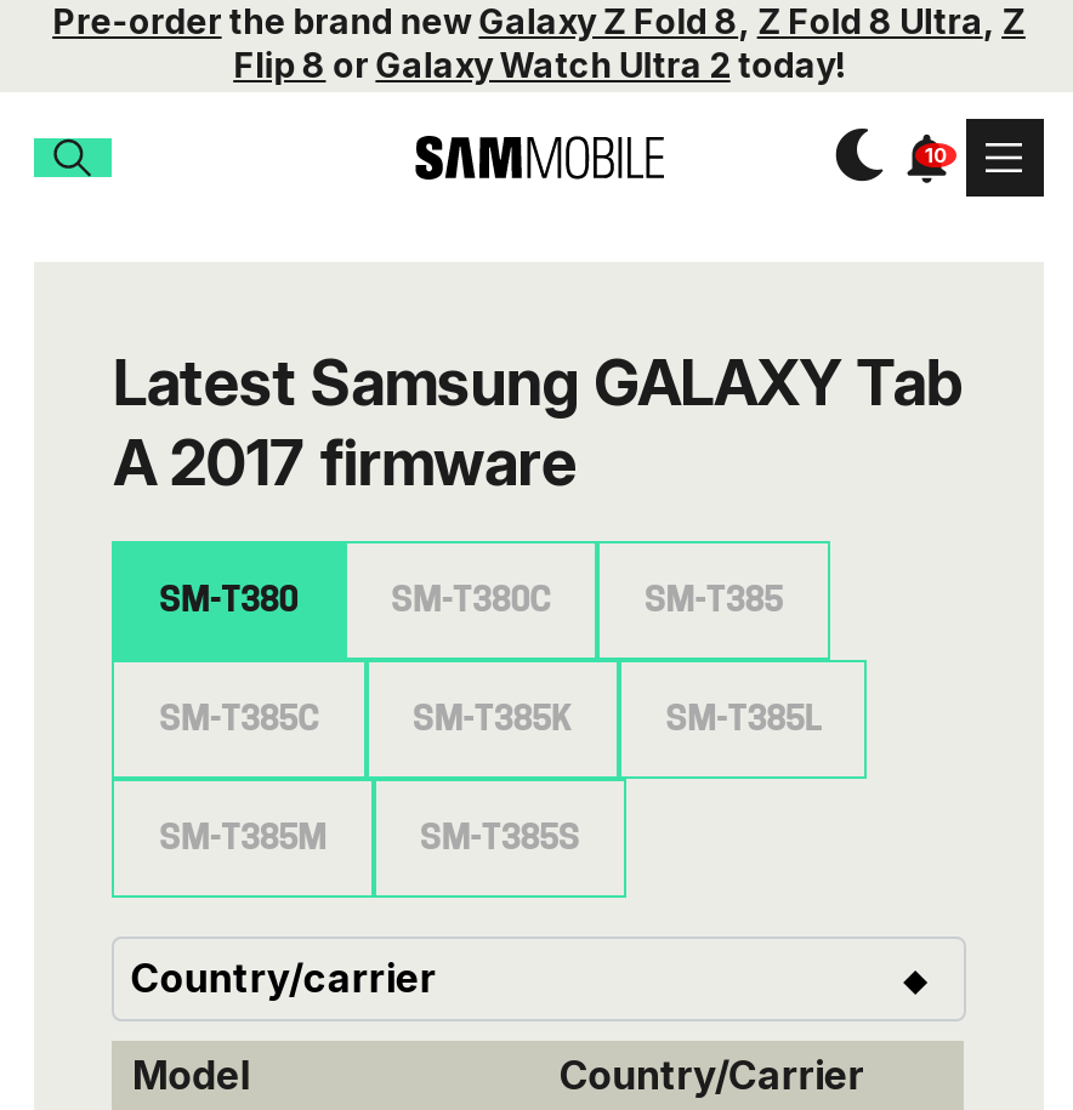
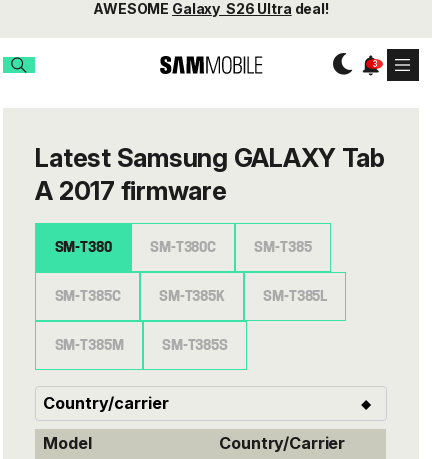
[52,0,1025,85] Pre-order the brand new Galaxy Z Fold 8, Z Fold 8 Ultra, Z | Flip 8 or Galaxy Watch Ultra 2 today! -> [93,0,329,17] AWESOME Galaxy S26 Ultra deal!

